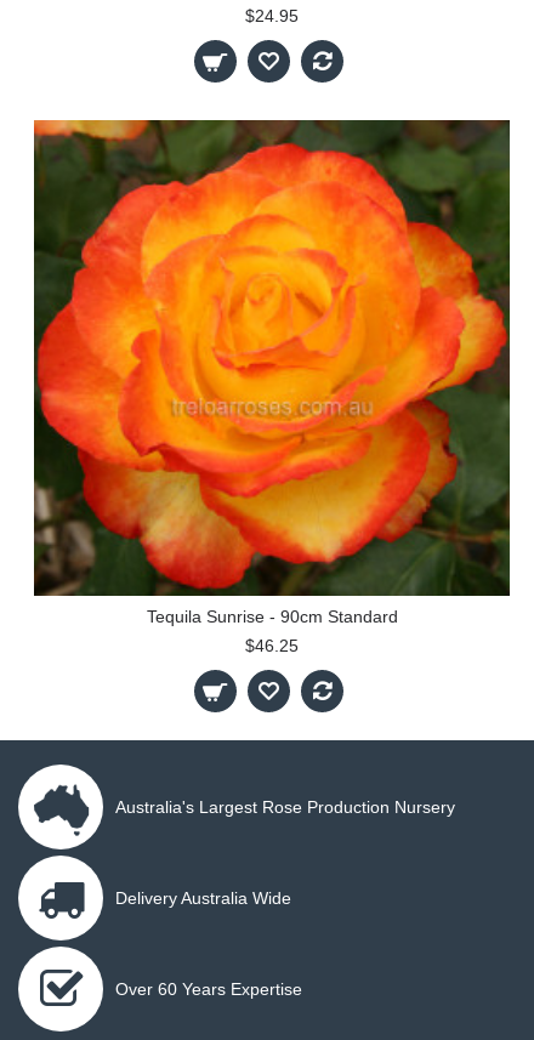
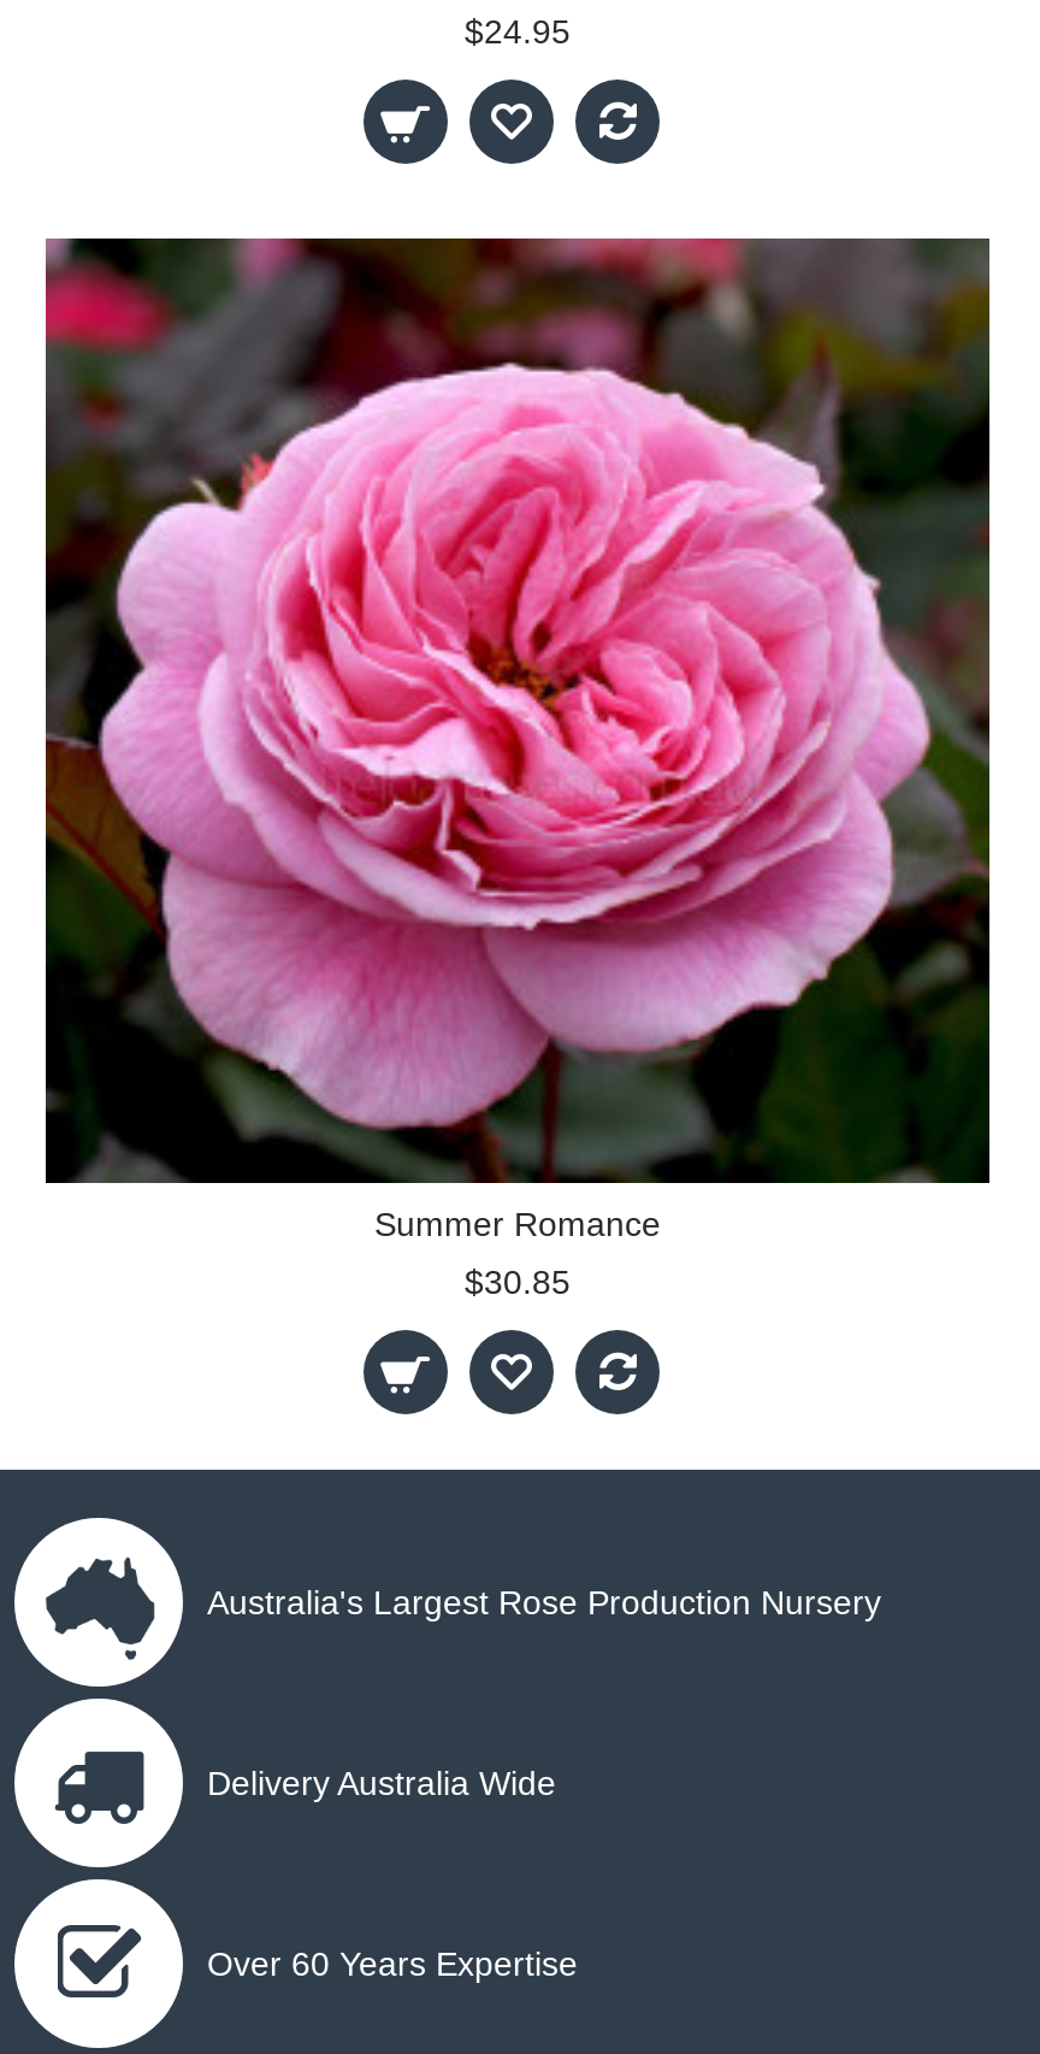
[33,119,510,626] [image] | Tequila Sunrise - 90cm Standard -> [43,236,989,1243] [image] | Summer Romance
[245,636,299,655] $46.25 -> [465,1263,571,1301] $30.85

